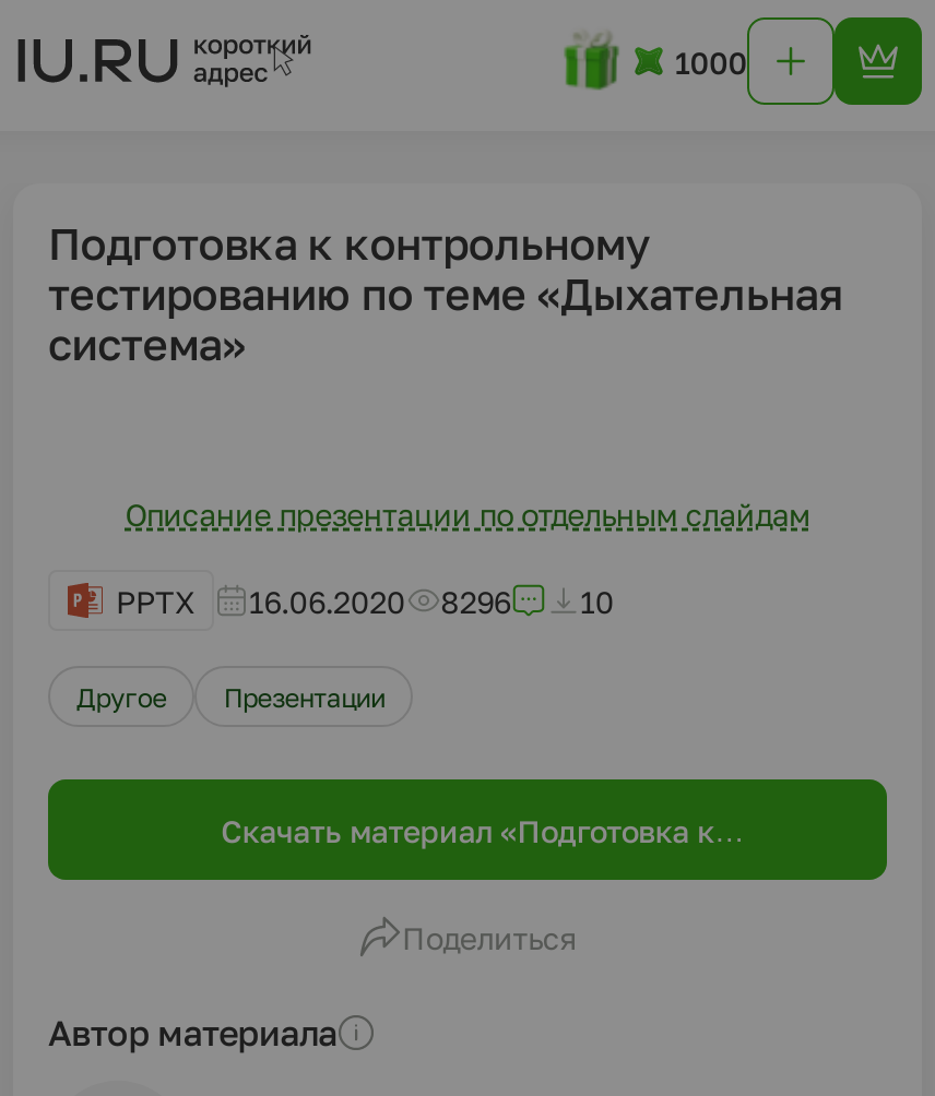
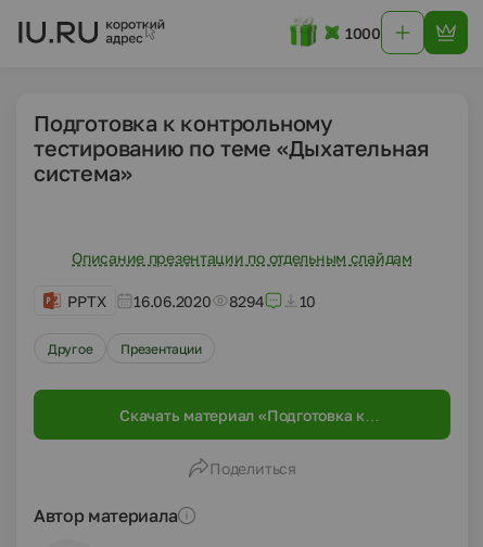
[116,582,614,619] PPTX 16.06.2020 8296 10 -> [67,291,316,310] PPTX 16.06.2020 8294 10

